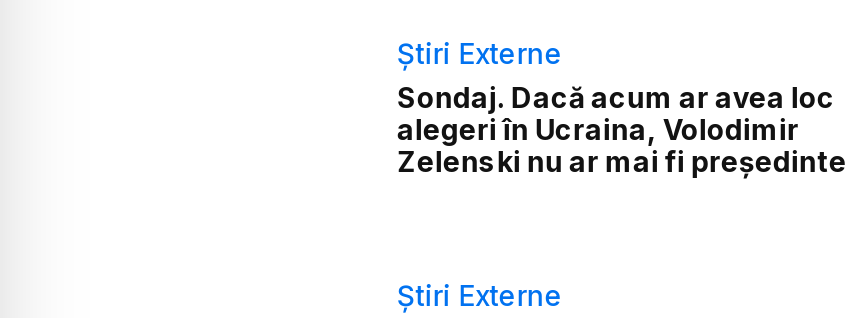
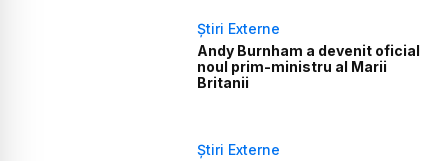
[397,81,847,179] Sondaj. Dacă acum ar avea loc | alegeri în Ucraina, Volodimir | Zelenski nu ar mai fi președinte -> [197,42,420,91] Andy Burnham a devenit oficial | noul prim-ministru al Marii | Britanii

